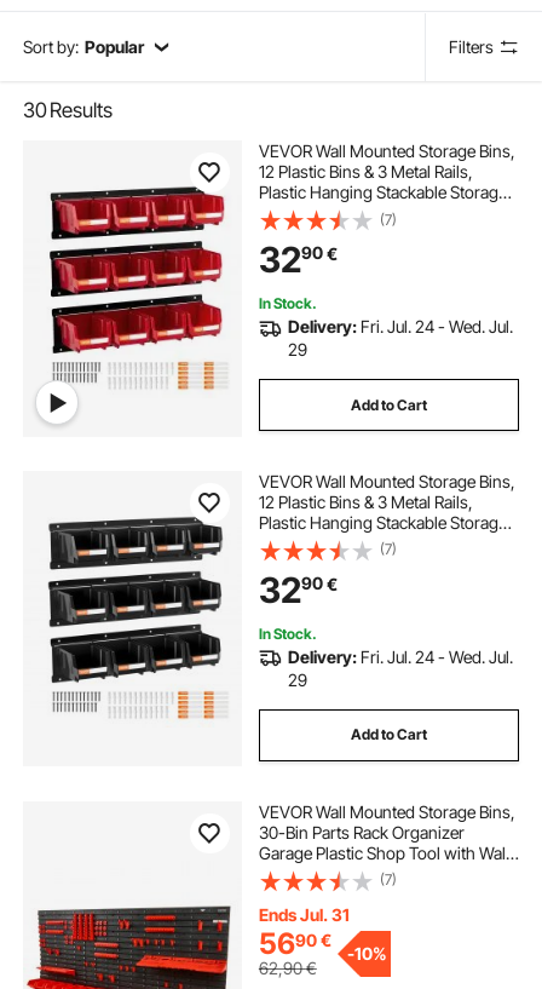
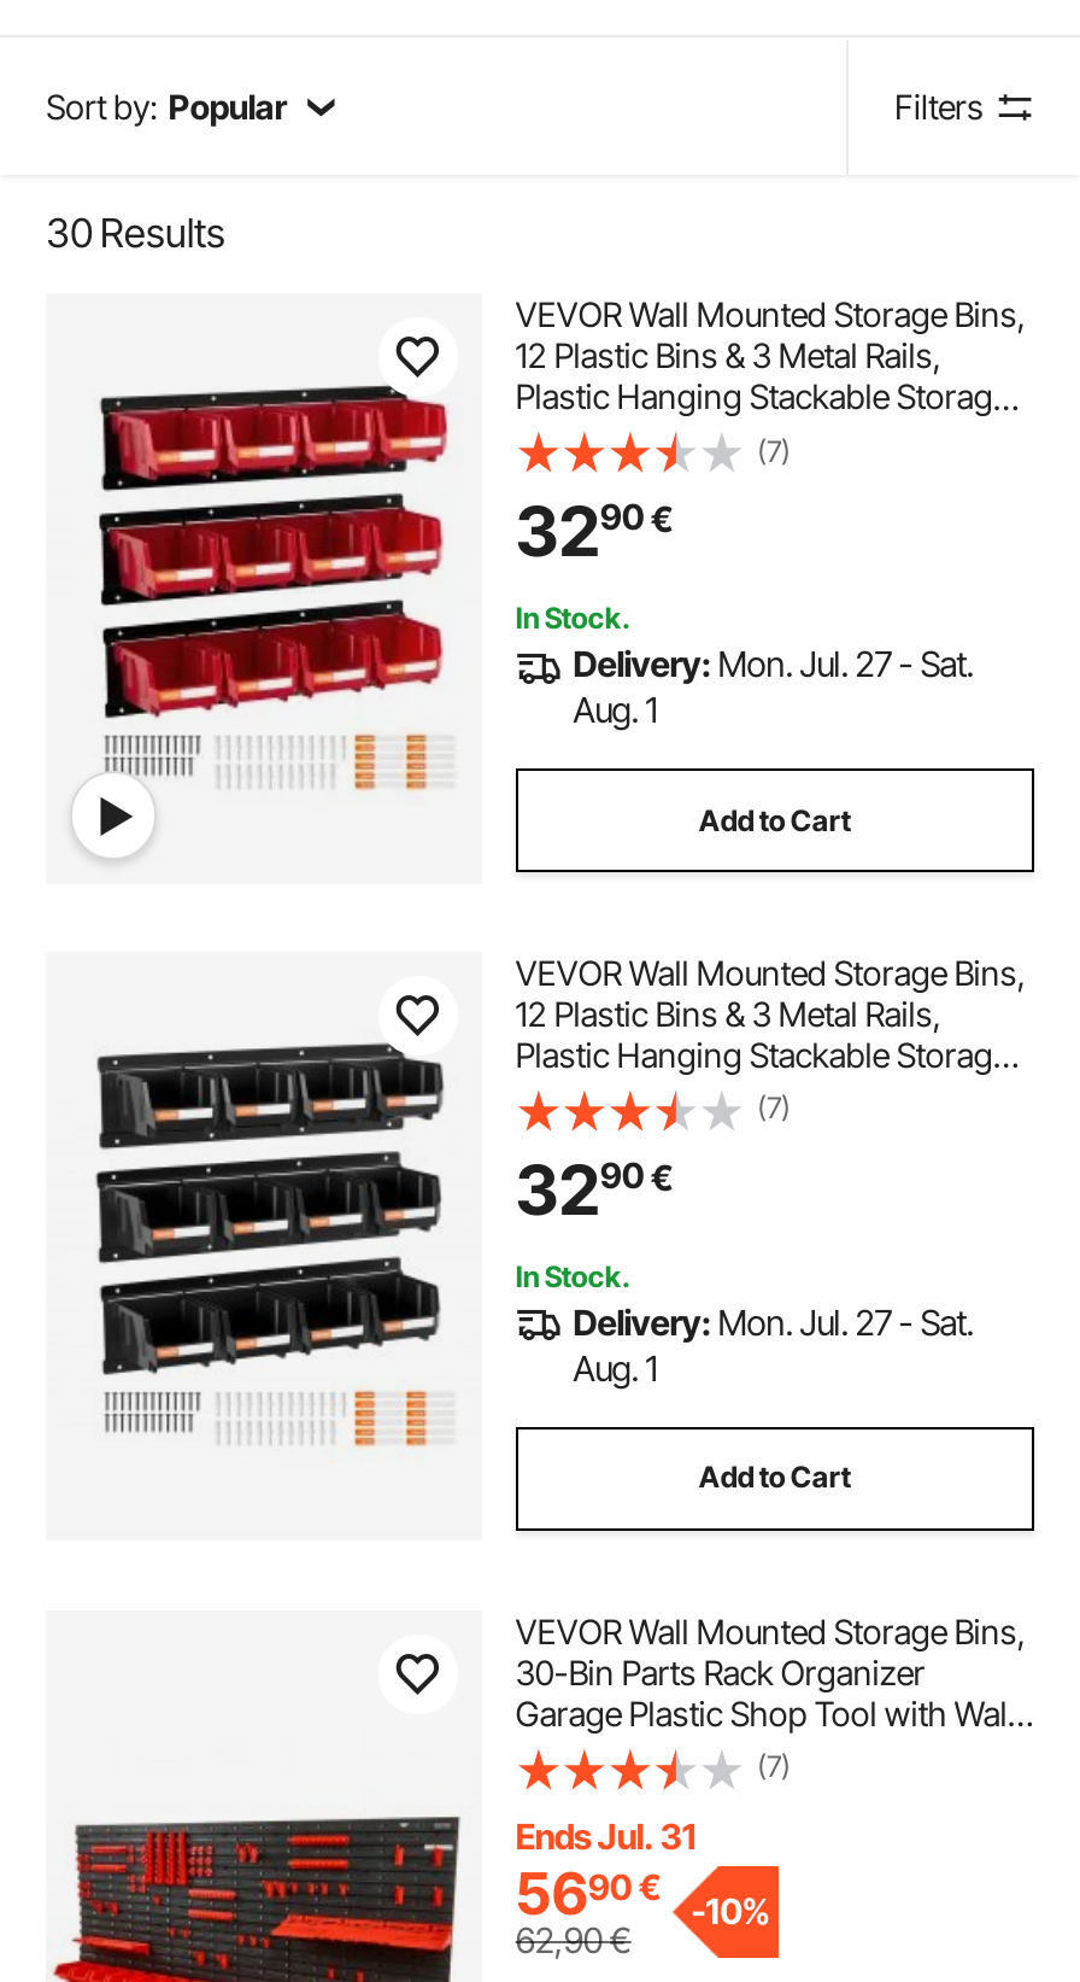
[288,317,513,360] Delivery: Fri. Jul. 24 - Wed. Jul. | 29 -> [573,644,973,731] Delivery: Mon. Jul. 27 - Sat. | Aug. 1
[288,647,513,690] Delivery: Fri. Jul. 24 - Wed. Jul. | 29 -> [573,1302,973,1389] Delivery: Mon. Jul. 27 - Sat. | Aug. 1

